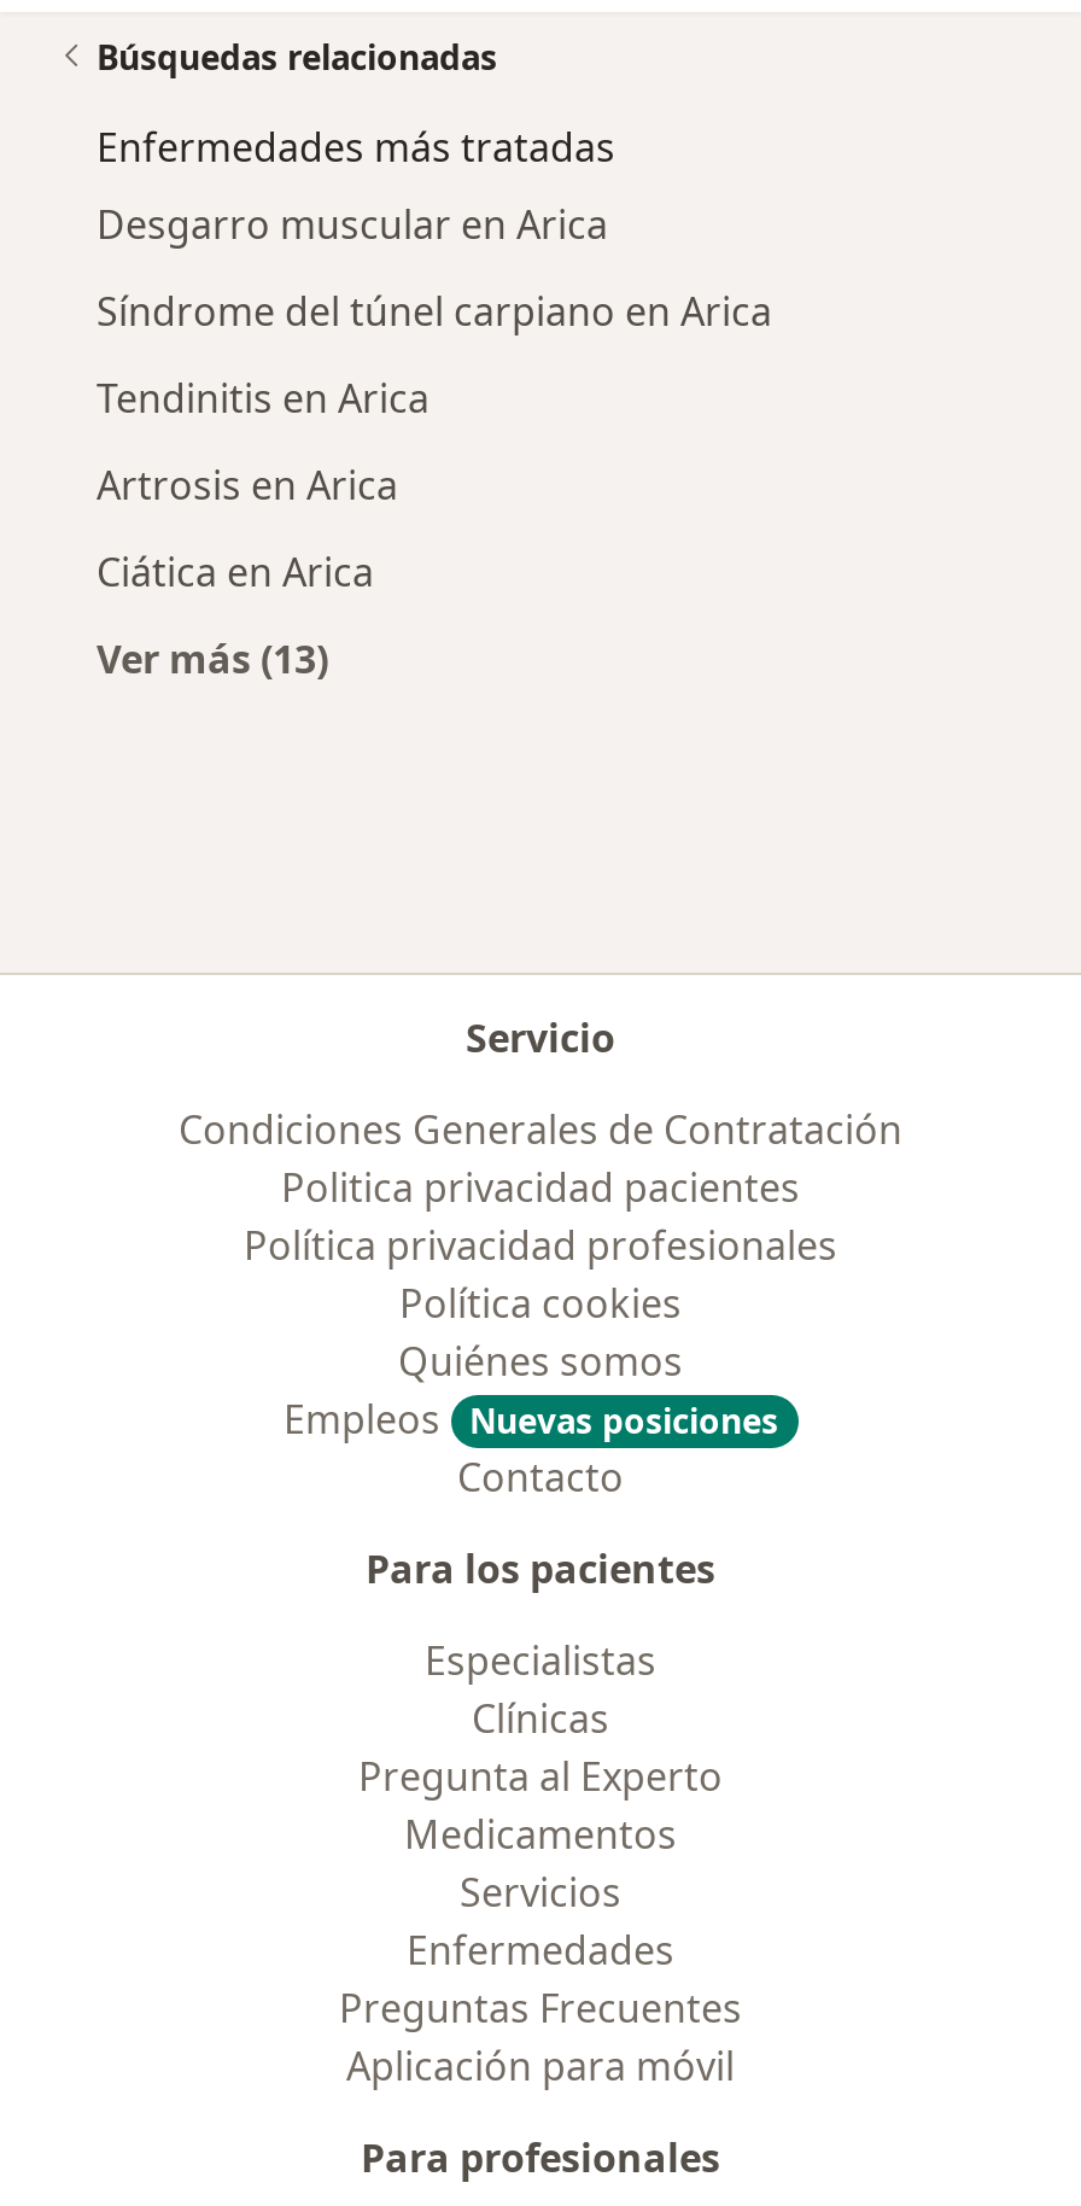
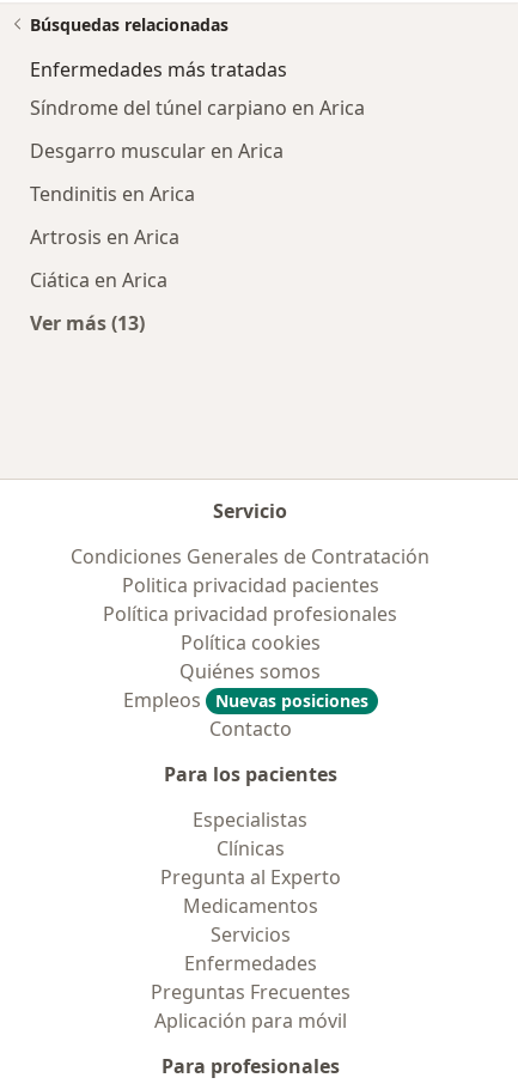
moved [97,198,608,251] -> [30,138,284,164]: Desgarro muscular en Arica
moved [97,285,772,338] -> [30,95,365,121]: Síndrome del túnel carpiano en Arica

